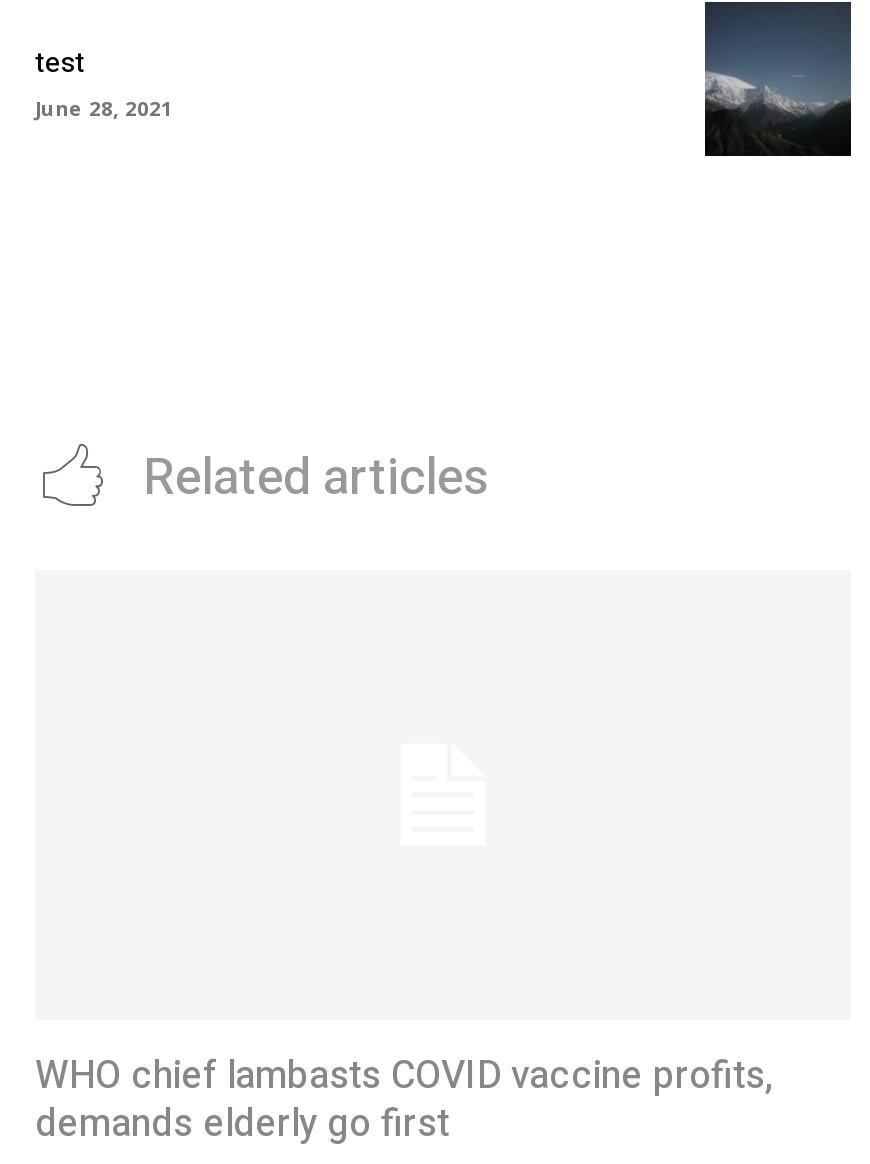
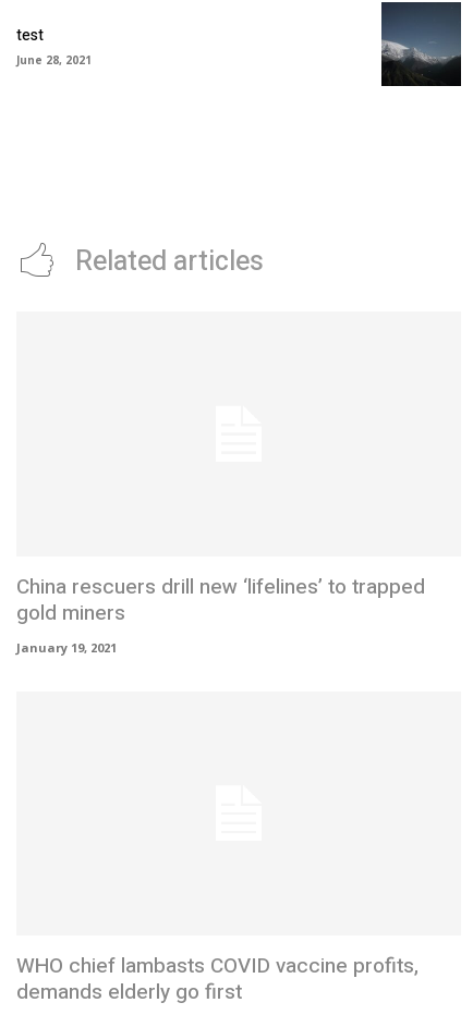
none -> [16,572,425,655] China rescuers drill new ‘lifelines’ to trapped | gold miners | January 19, 2021

